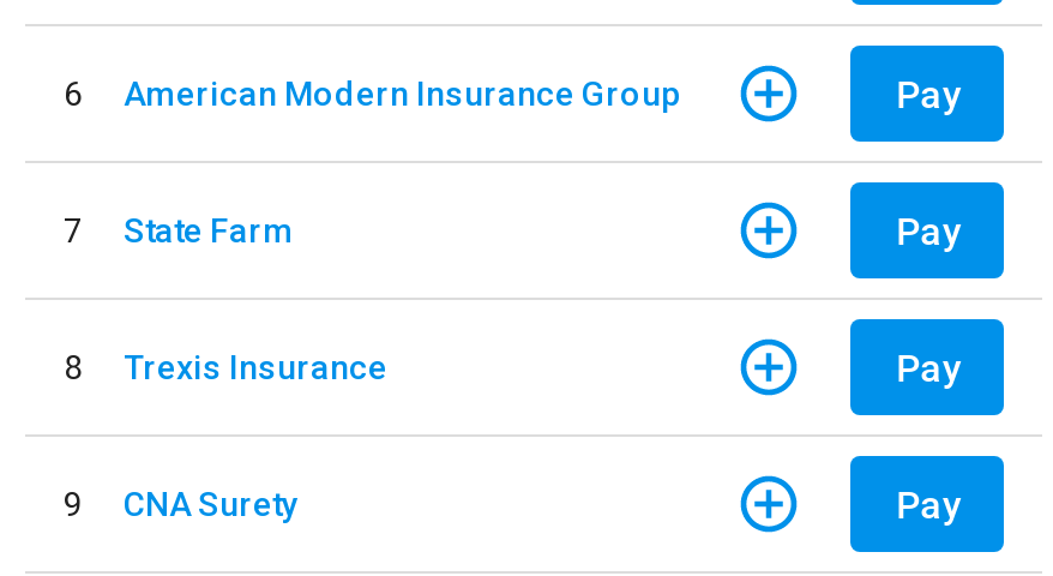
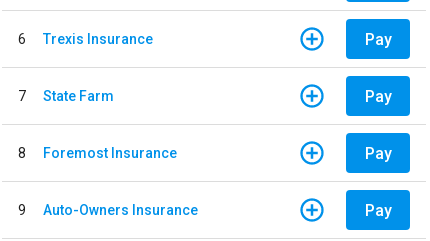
[124,73,680,112] American Modern Insurance Group -> none
moved [124,347,387,385] -> [43,30,153,46]: Trexis Insurance
none -> [43,144,177,160] Foremost Insurance
[124,484,299,522] CNA Surety -> [43,201,198,217] Auto-Owners Insurance

